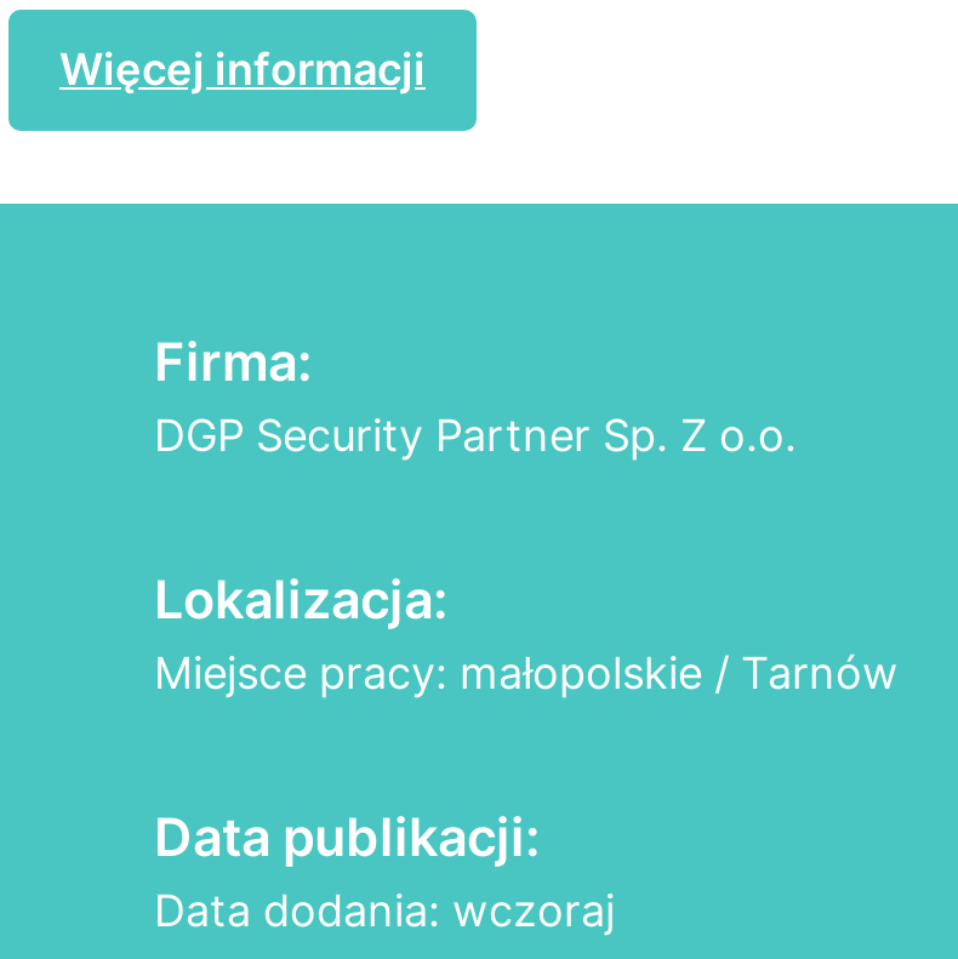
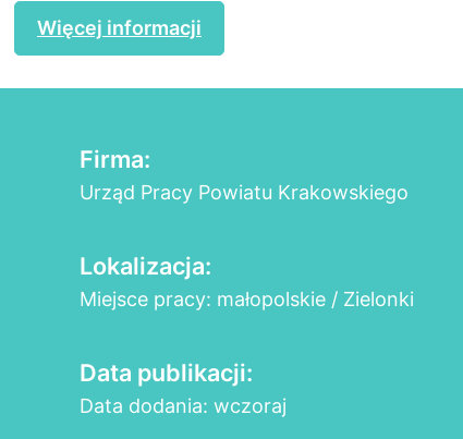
[154,410,797,461] DGP Security Partner Sp. Z o.o. -> [80,180,409,203] Urząd Pracy Powiatu Krakowskiego
[154,648,899,699] Miejsce pracy: małopolskie / Tarnów -> [80,287,414,310] Miejsce pracy: małopolskie / Zielonki

